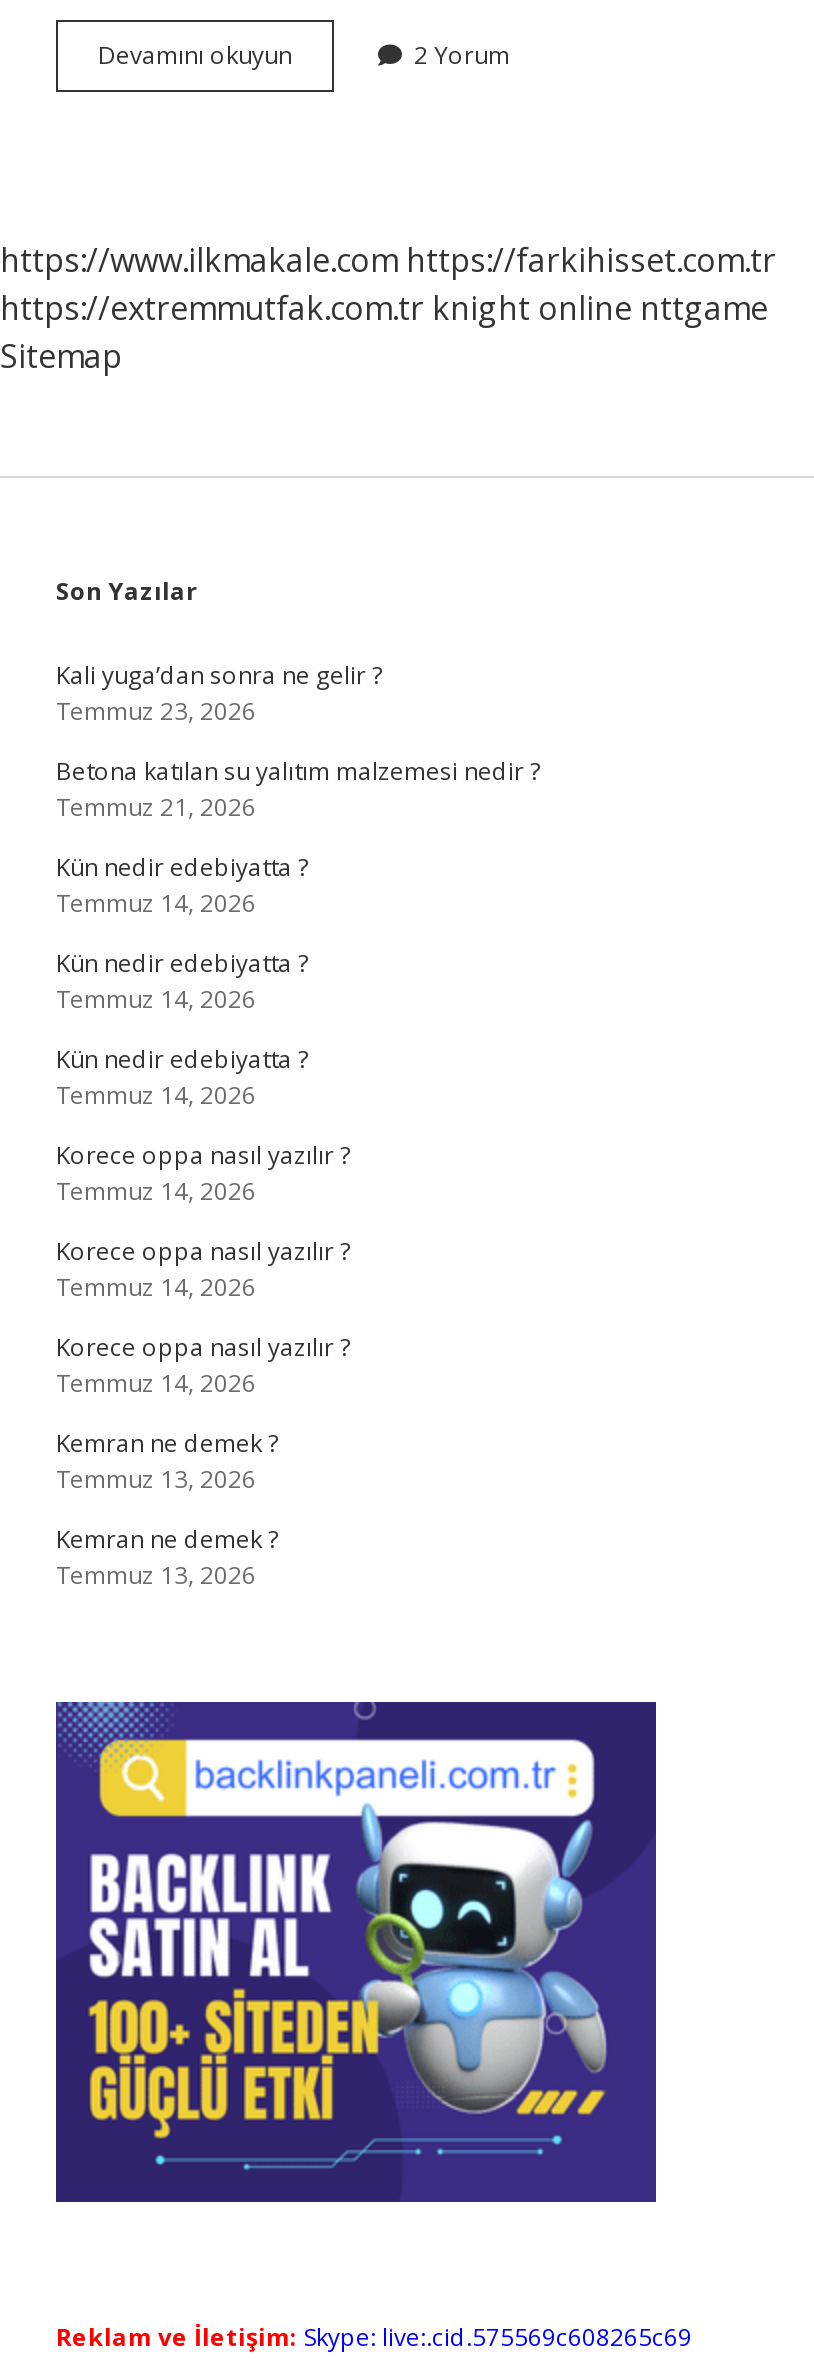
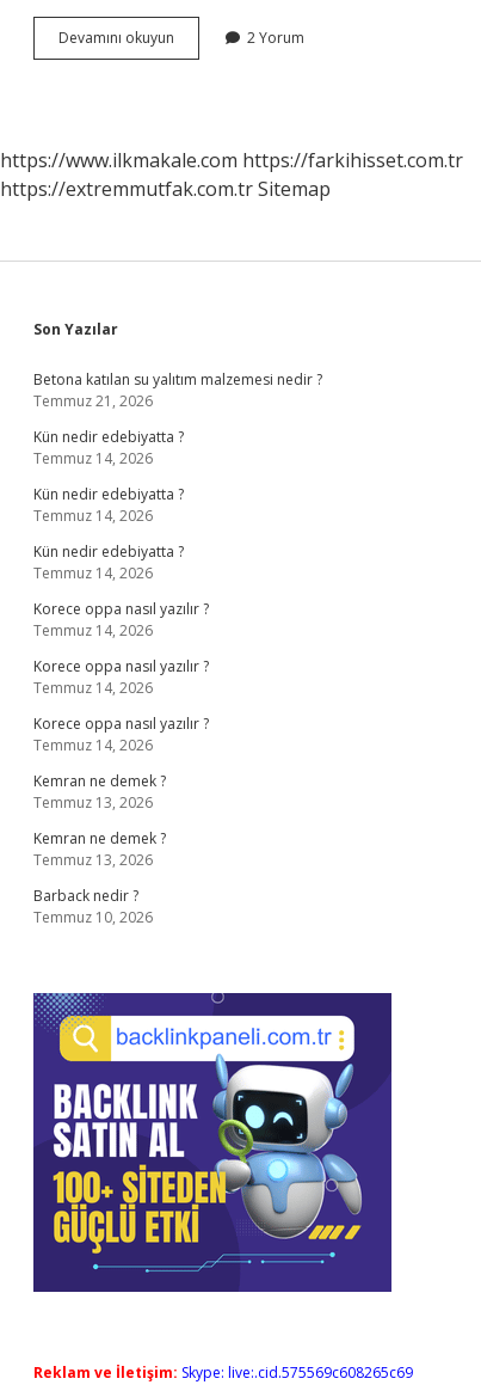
[0,286,768,378] https://extremmutfak.com.tr knight online nttgame | Sitemap -> [0,176,331,202] https://extremmutfak.com.tr Sitemap
[56,658,382,728] Kali yuga’dan sonra ne gelir ? | Temmuz 23, 2026 -> none
moved [56,754,540,1592] -> [33,369,322,870]: Betona katılan su yalıtım malzemesi nedir ? | Temmuz 21, 2026 | Kün nedir edebiyatta ? | ... | Kemran ne demek ? | Temmuz 13, 2026
none -> [33,886,153,927] Barback nedir ? | Temmuz 10, 2026

